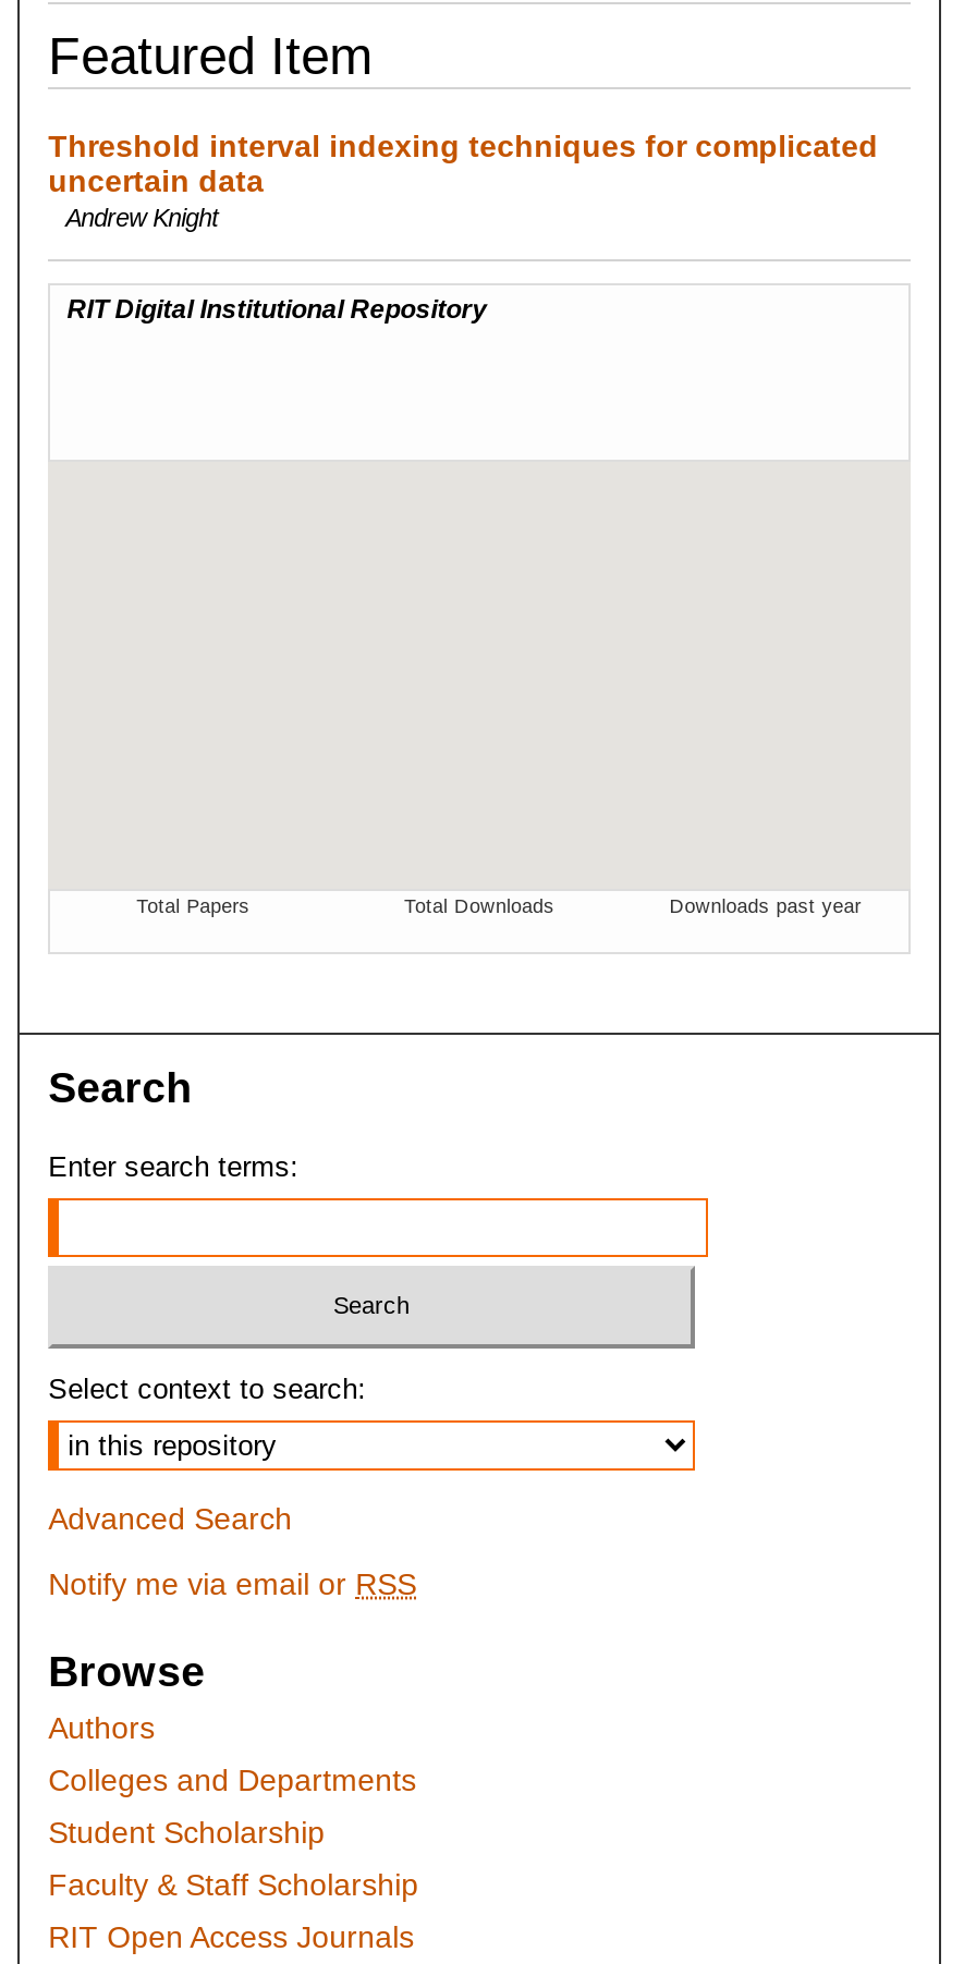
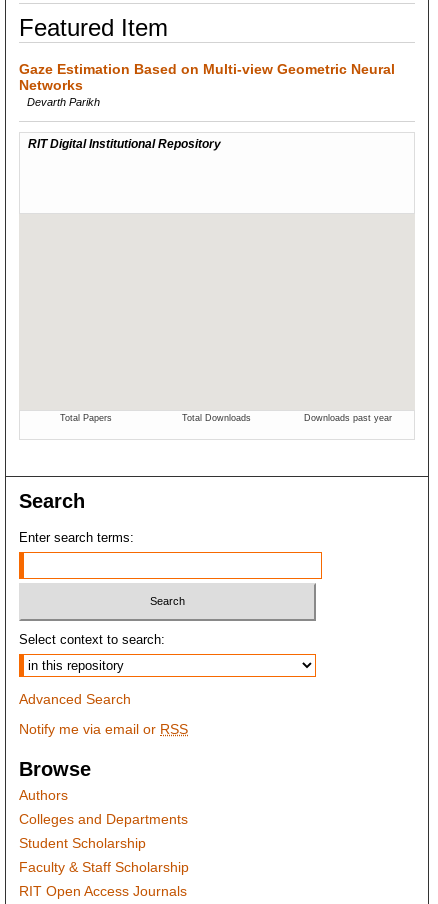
[48,128,878,230] Threshold interval indexing techniques for complicated | uncertain data | Andrew Knight -> [19,61,395,108] Gaze Estimation Based on Multi-view Geometric Neural | Networks | Devarth Parikh

